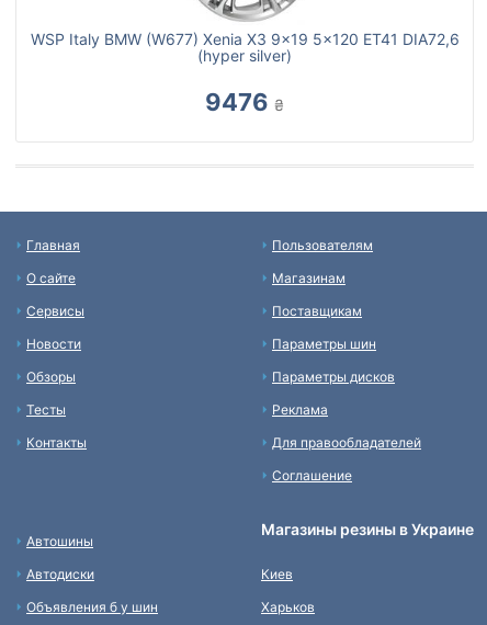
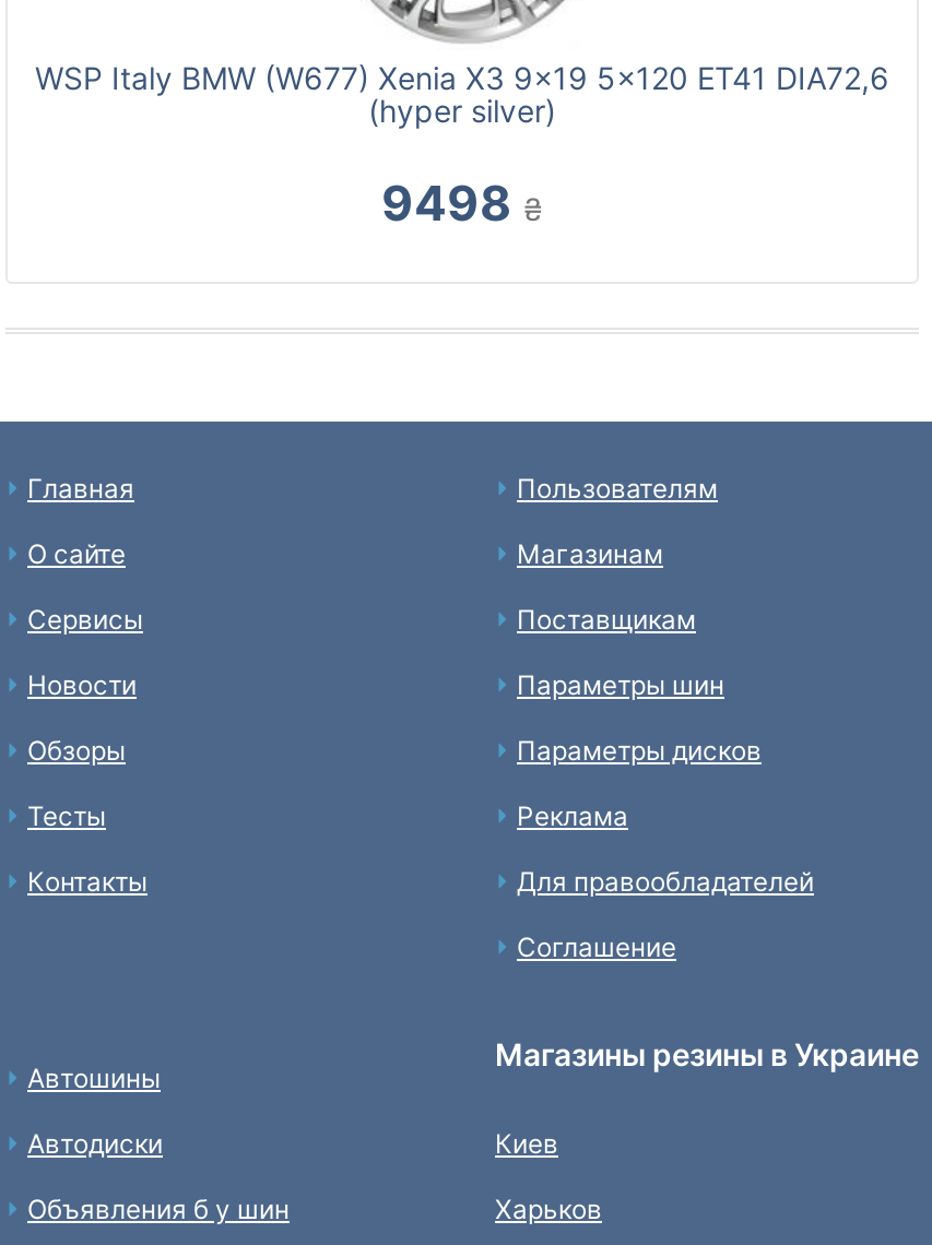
[205,88,284,116] 9476 ₴ -> [381,175,543,232] 9498 ₴

